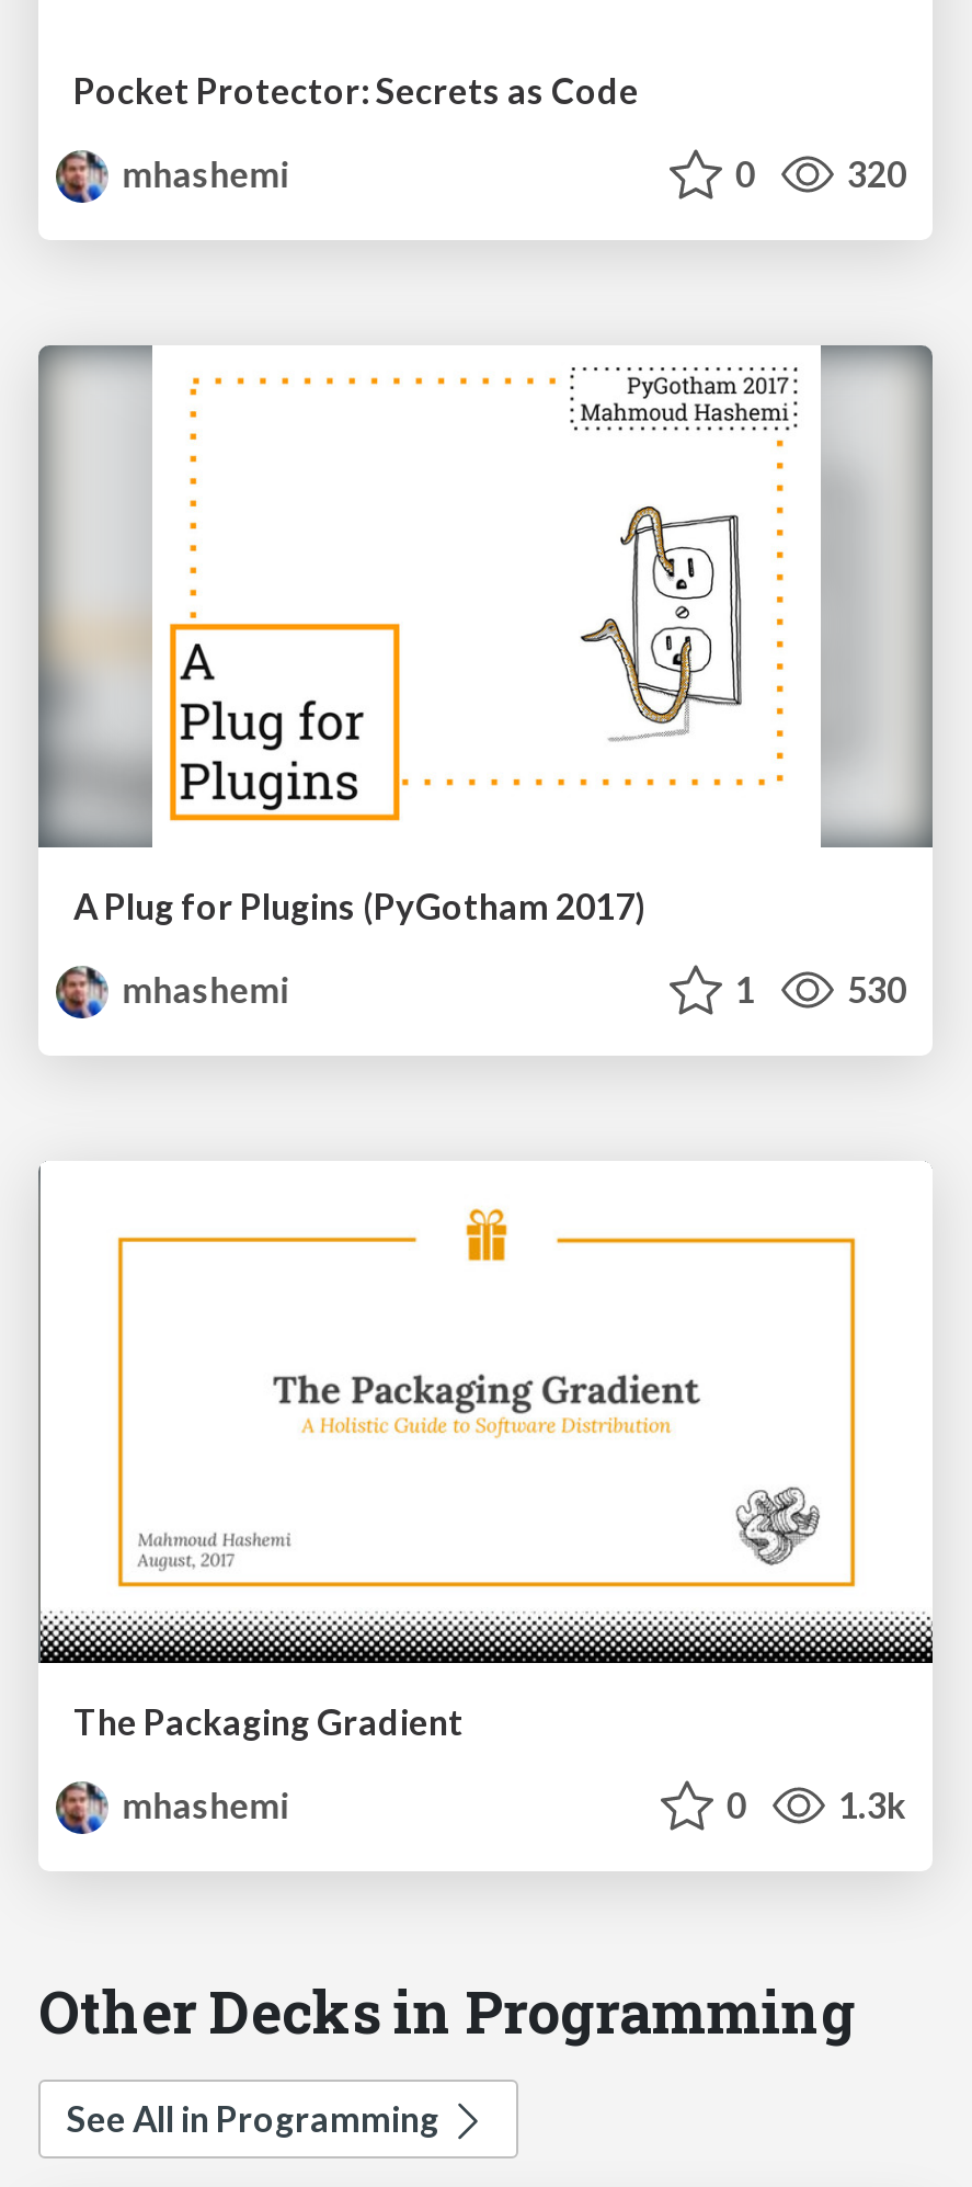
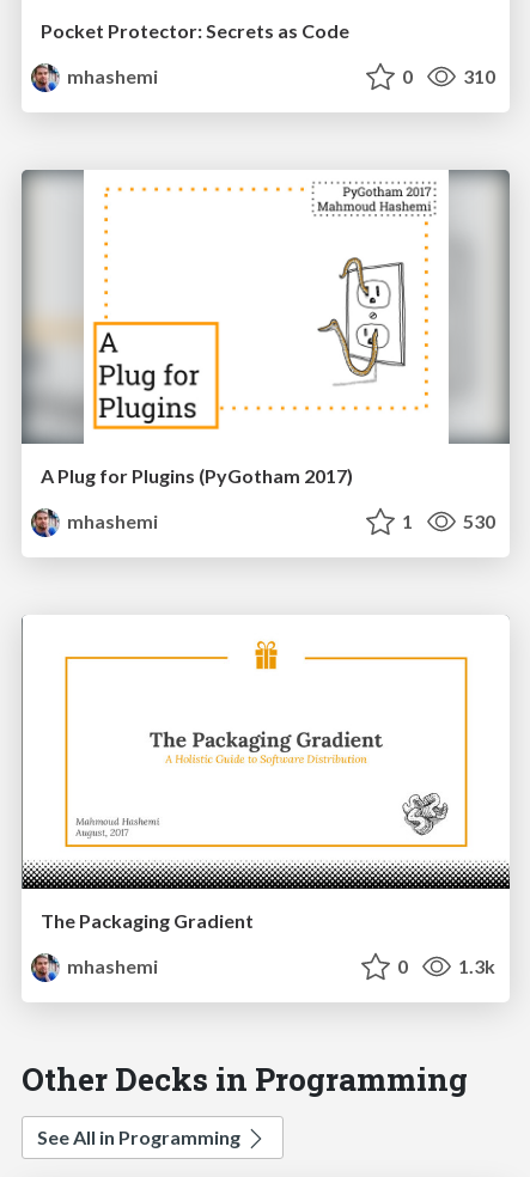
[841,152,906,193] 320 -> [459,64,495,87] 310

